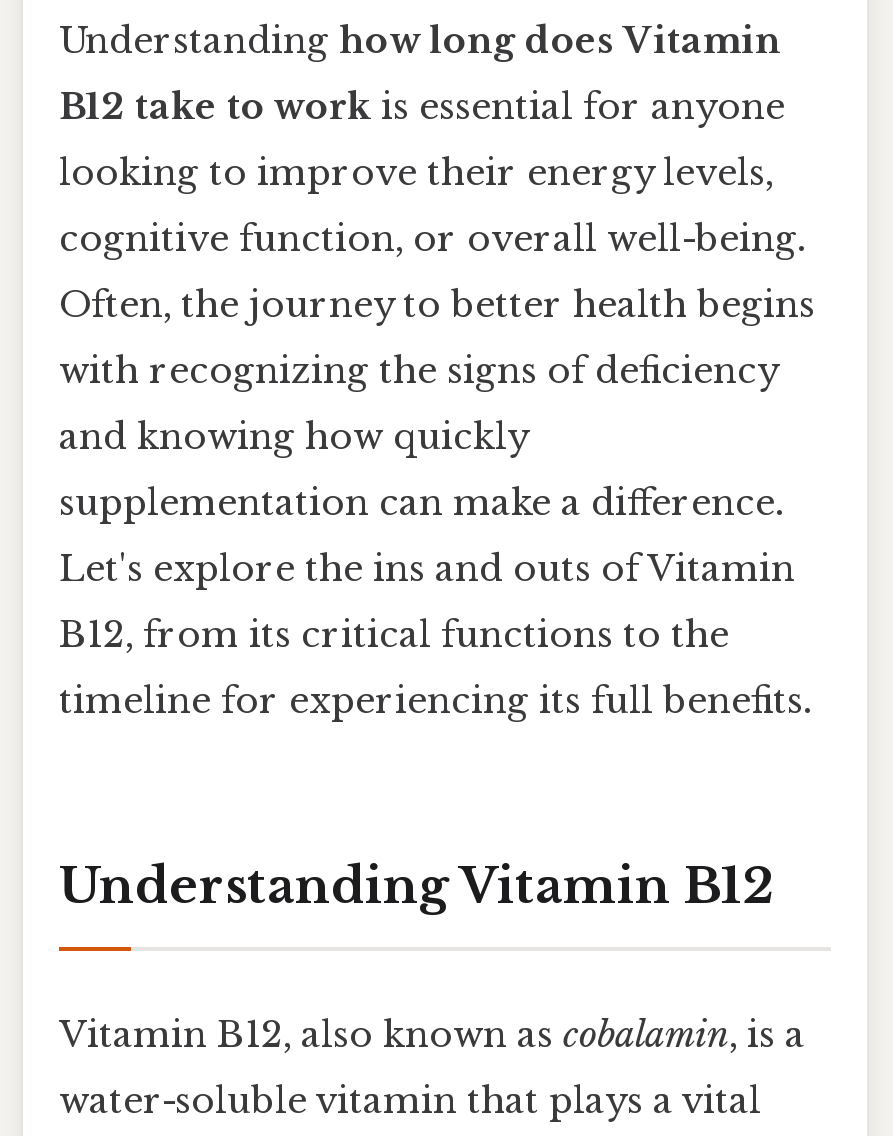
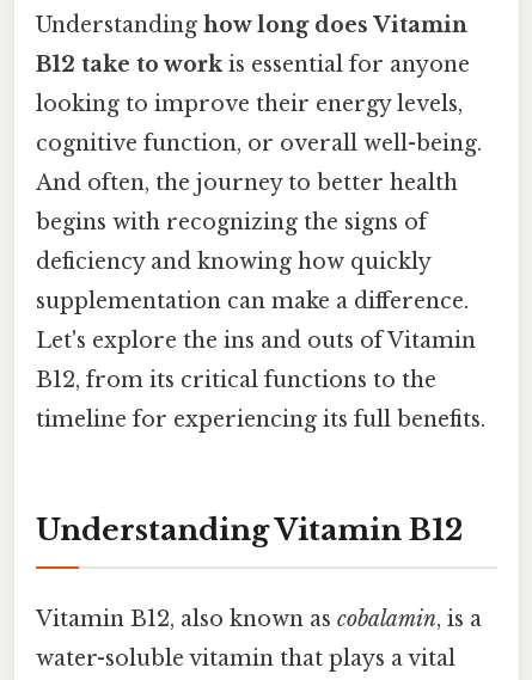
[59,283,815,327] Often, the journey to better health begins -> [36,170,458,196] And often, the journey to better health
[59,349,777,393] with recognizing the signs of deficiency -> [36,209,427,236] begins with recognizing the signs of
[59,415,527,459] and knowing how quickly -> [36,249,430,275] deficiency and knowing how quickly

